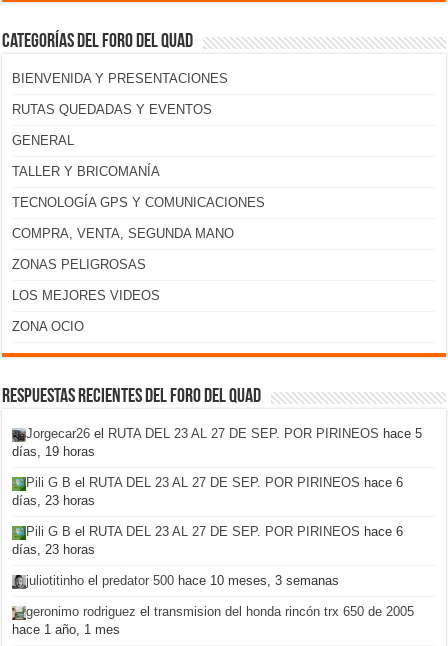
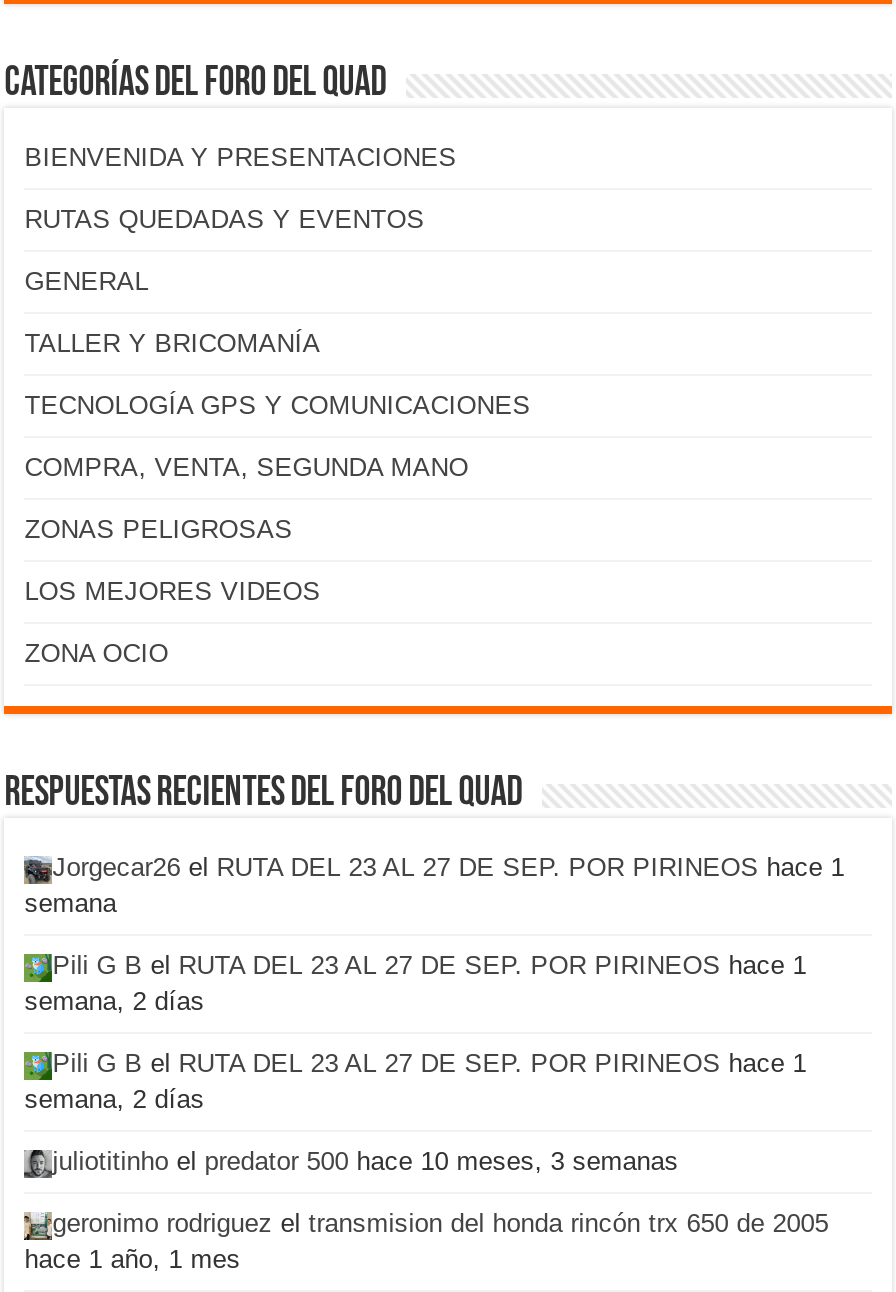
[12,426,422,459] Jorgecar26 el RUTA DEL 23 AL 27 DE SEP. POR PIRINEOS hace 5 | días, 19 horas -> [24,852,844,918] Jorgecar26 el RUTA DEL 23 AL 27 DE SEP. POR PIRINEOS hace 1 | semana
[12,475,403,508] Pili G B el RUTA DEL 23 AL 27 DE SEP. POR PIRINEOS hace 6 | días, 23 horas -> [24,950,806,1016] Pili G B el RUTA DEL 23 AL 27 DE SEP. POR PIRINEOS hace 1 | semana, 2 días
[12,524,403,557] Pili G B el RUTA DEL 23 AL 27 DE SEP. POR PIRINEOS hace 6 | días, 23 horas -> [24,1048,806,1114] Pili G B el RUTA DEL 23 AL 27 DE SEP. POR PIRINEOS hace 1 | semana, 2 días

